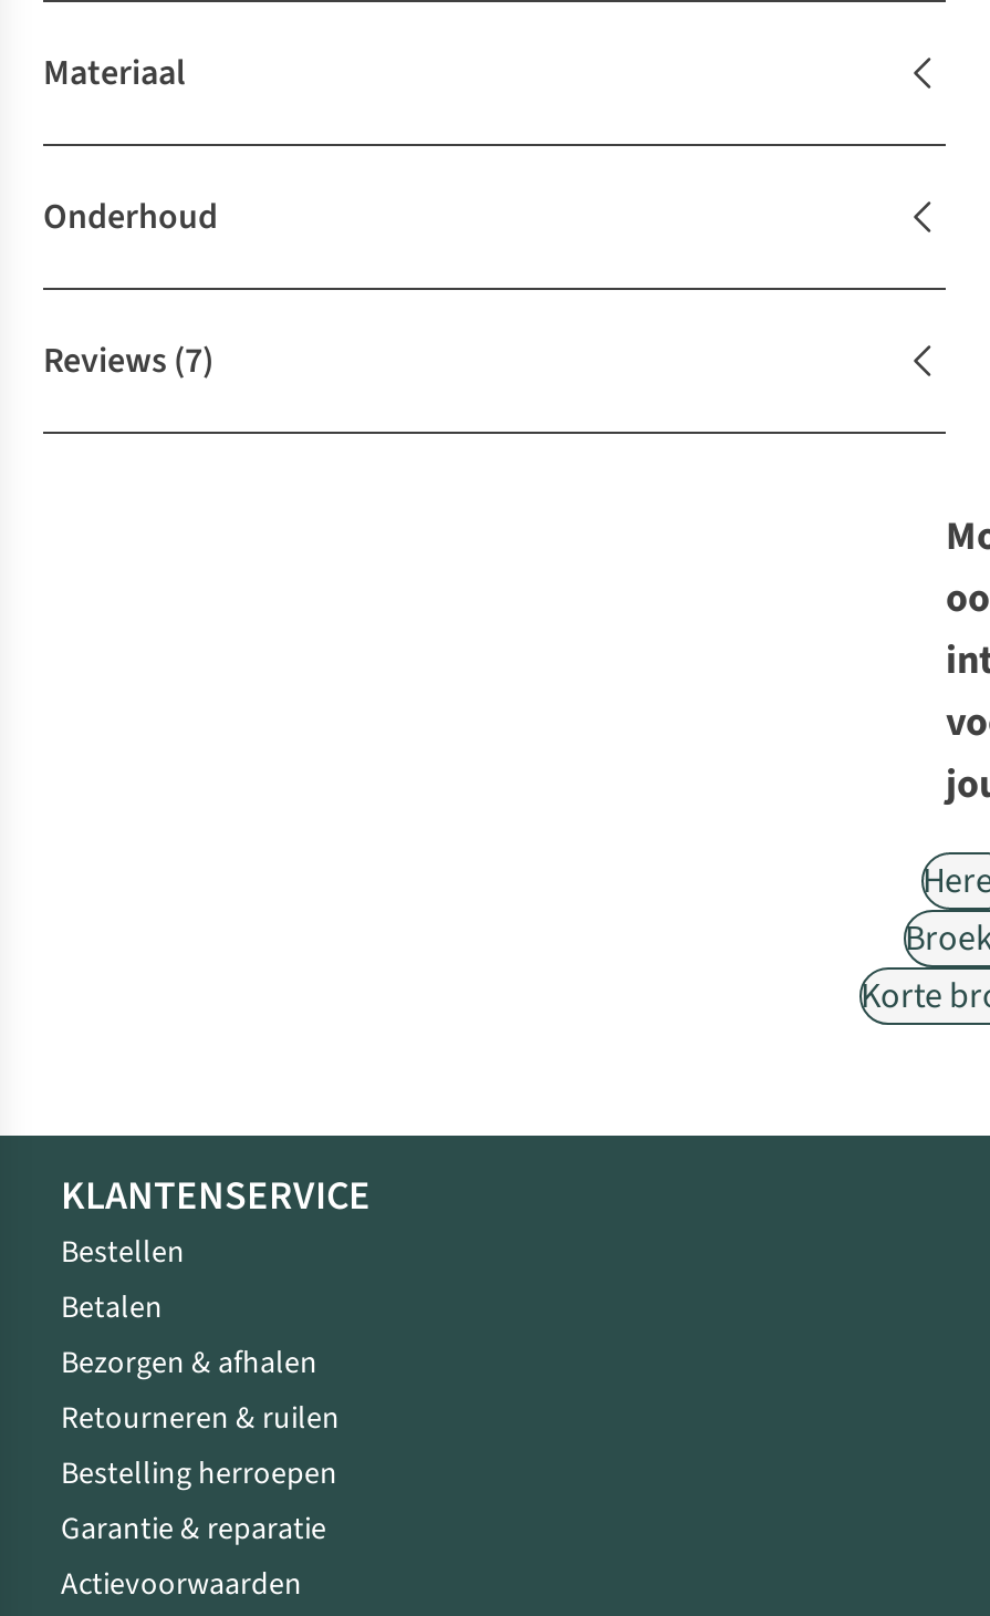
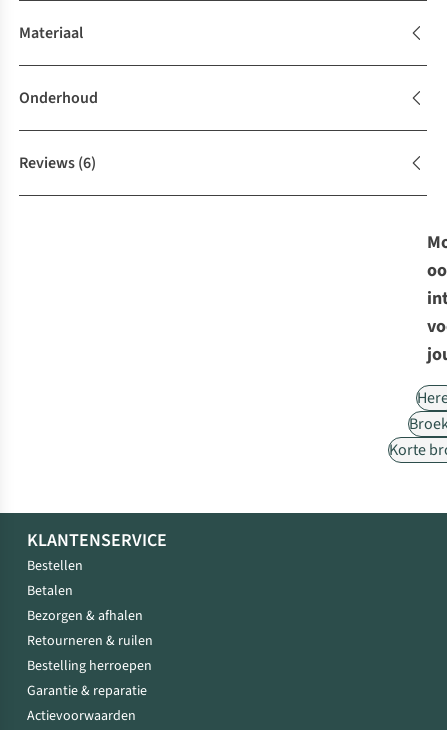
[43,337,213,385] Reviews (7) -> [19,152,96,174] Reviews (6)

